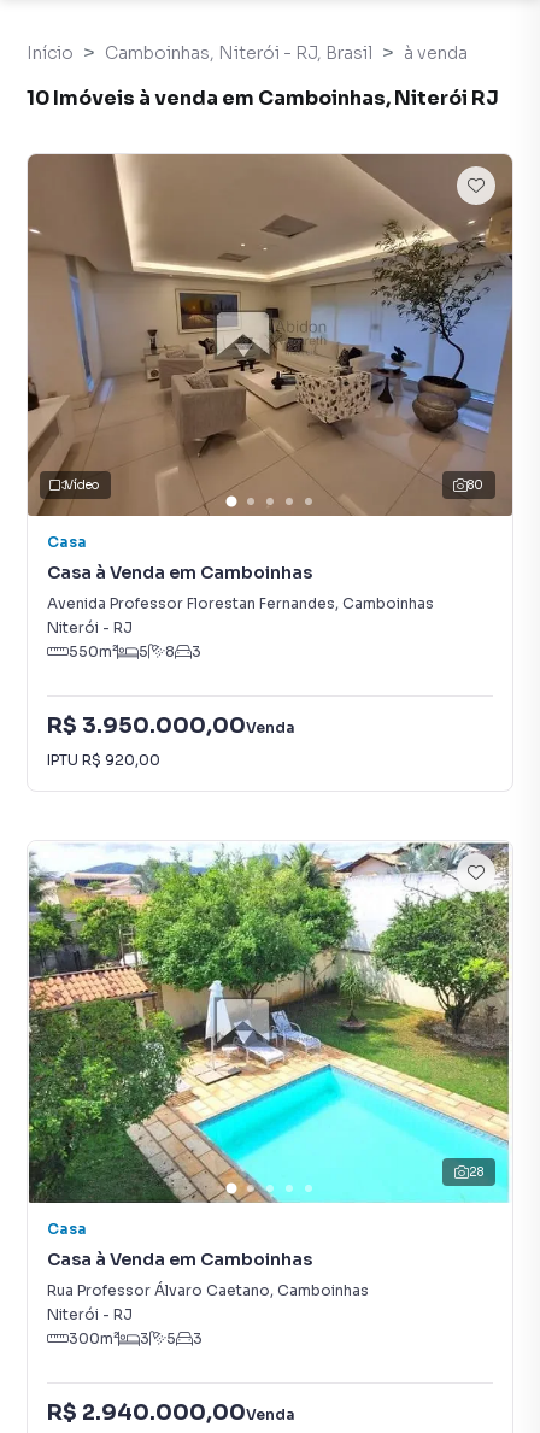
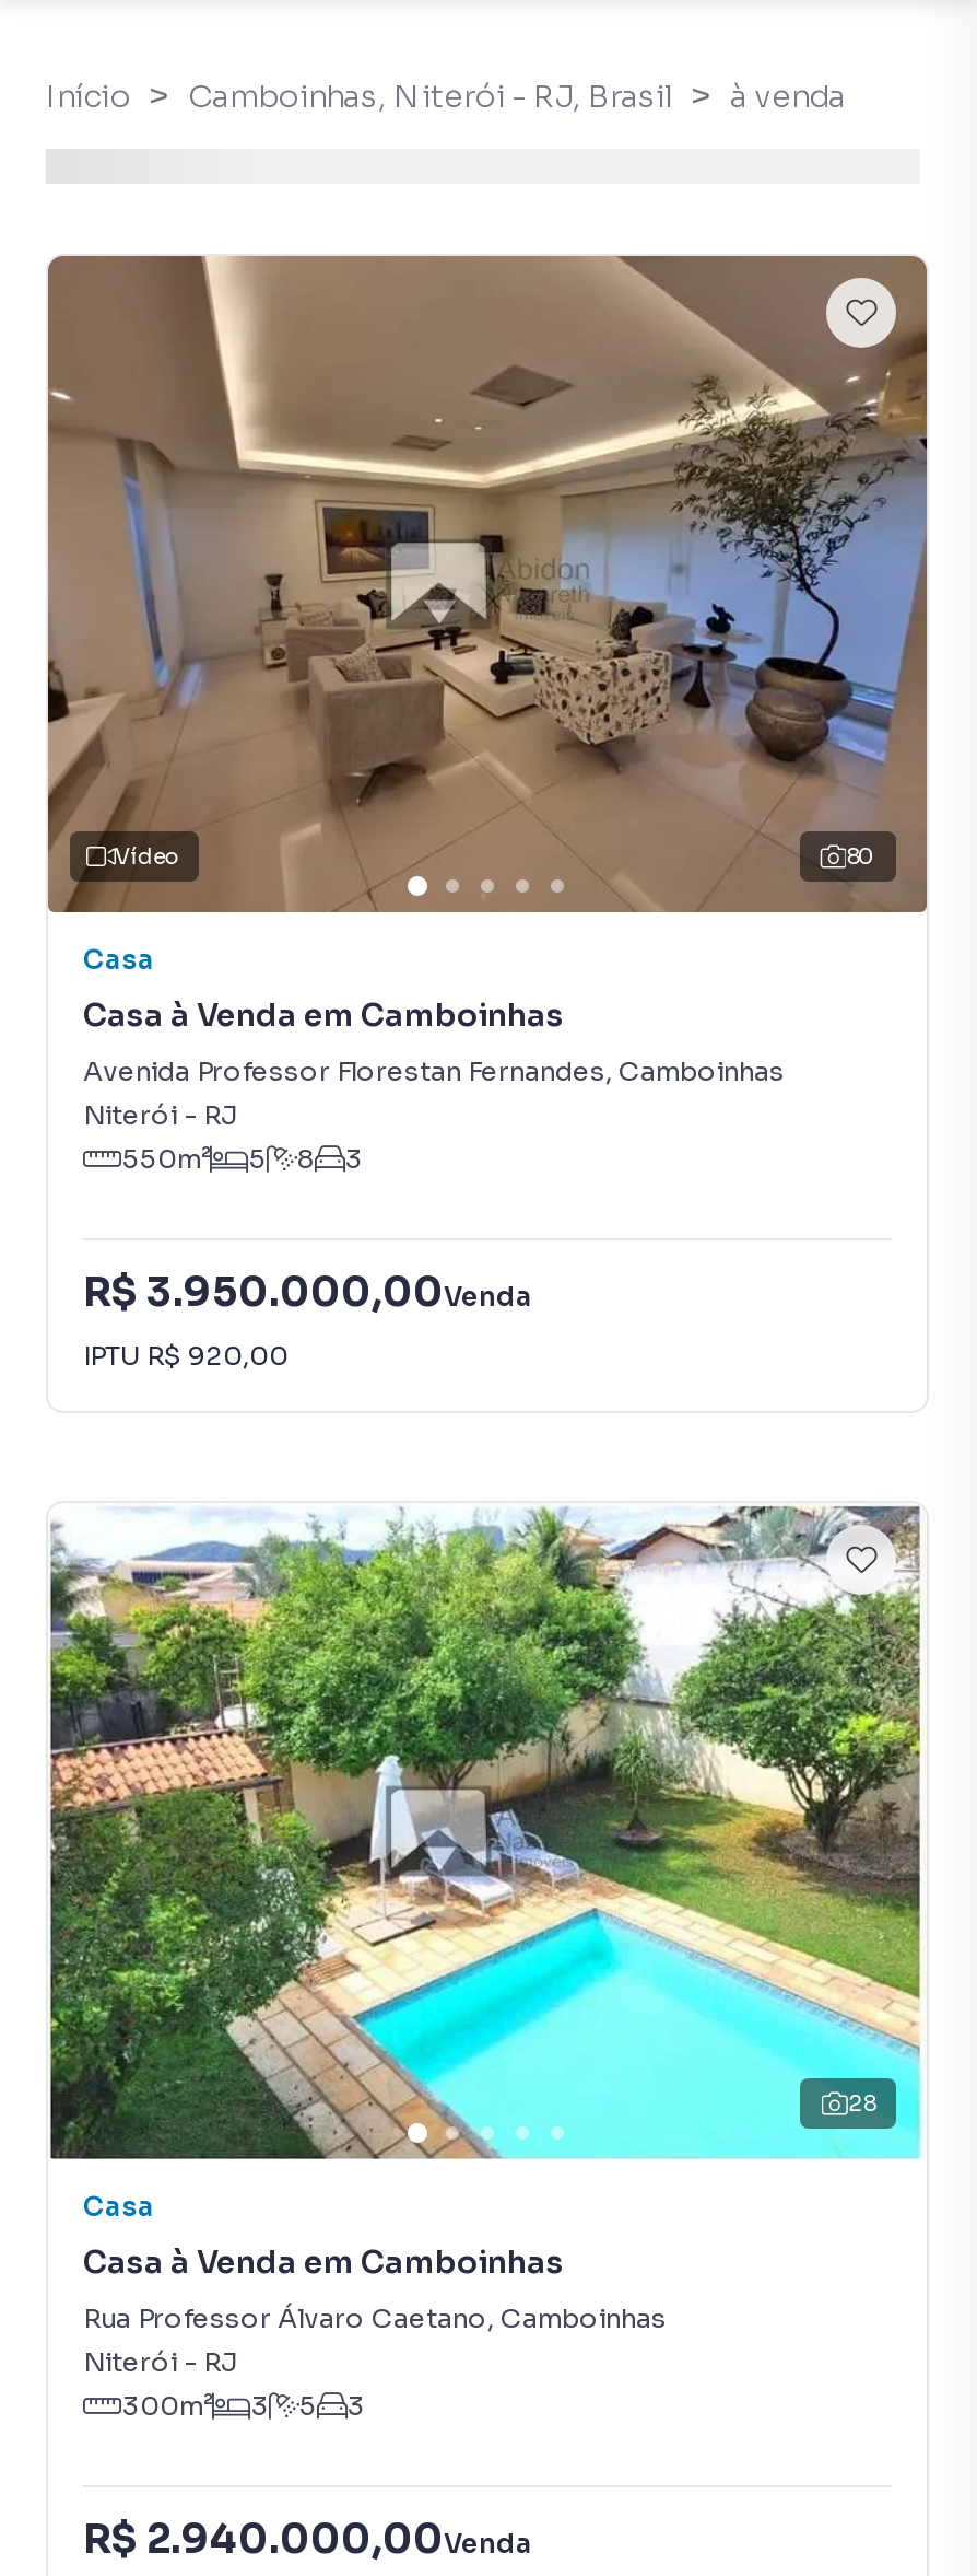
[27,86,499,111] 10 Imóveis à venda em Camboinhas, Niterói RJ -> none

